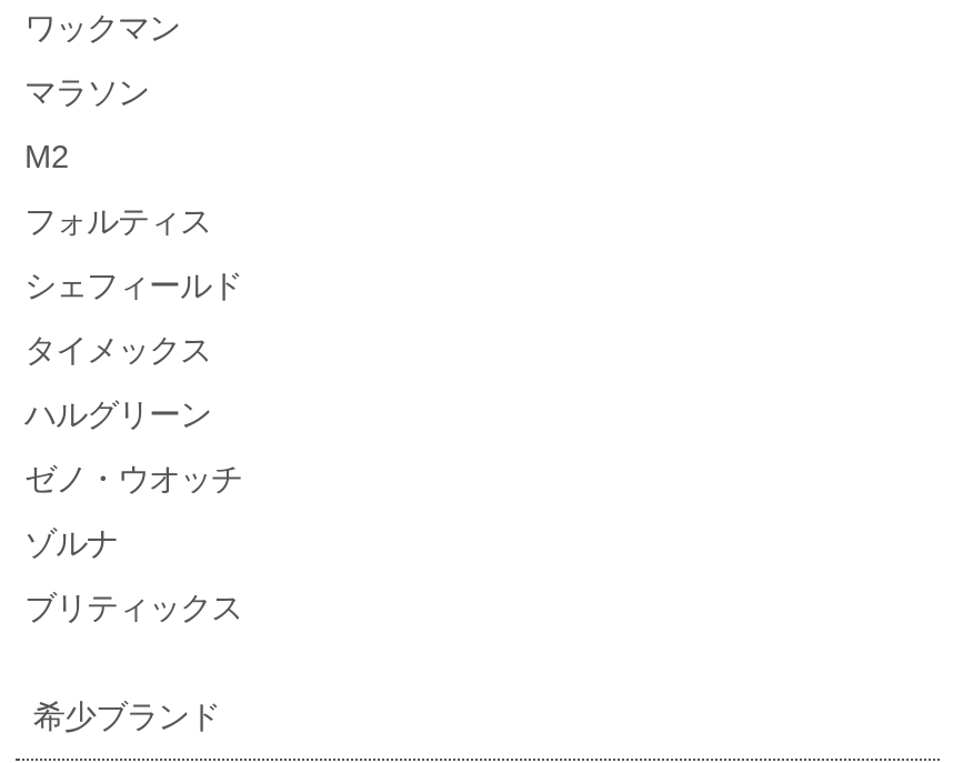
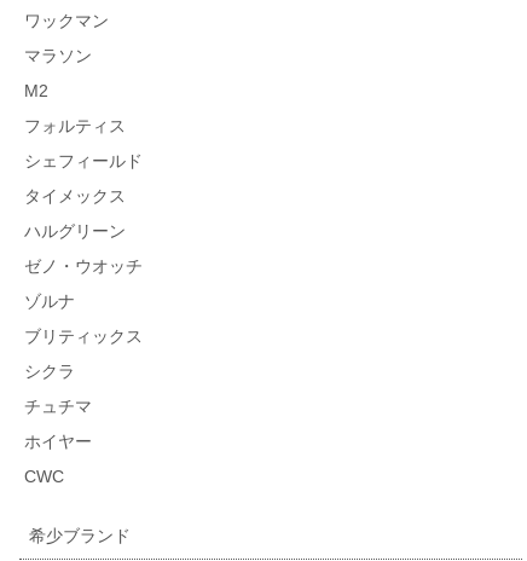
none -> [24,362,92,486] シクラ | チュチマ | ホイヤー | CWC

